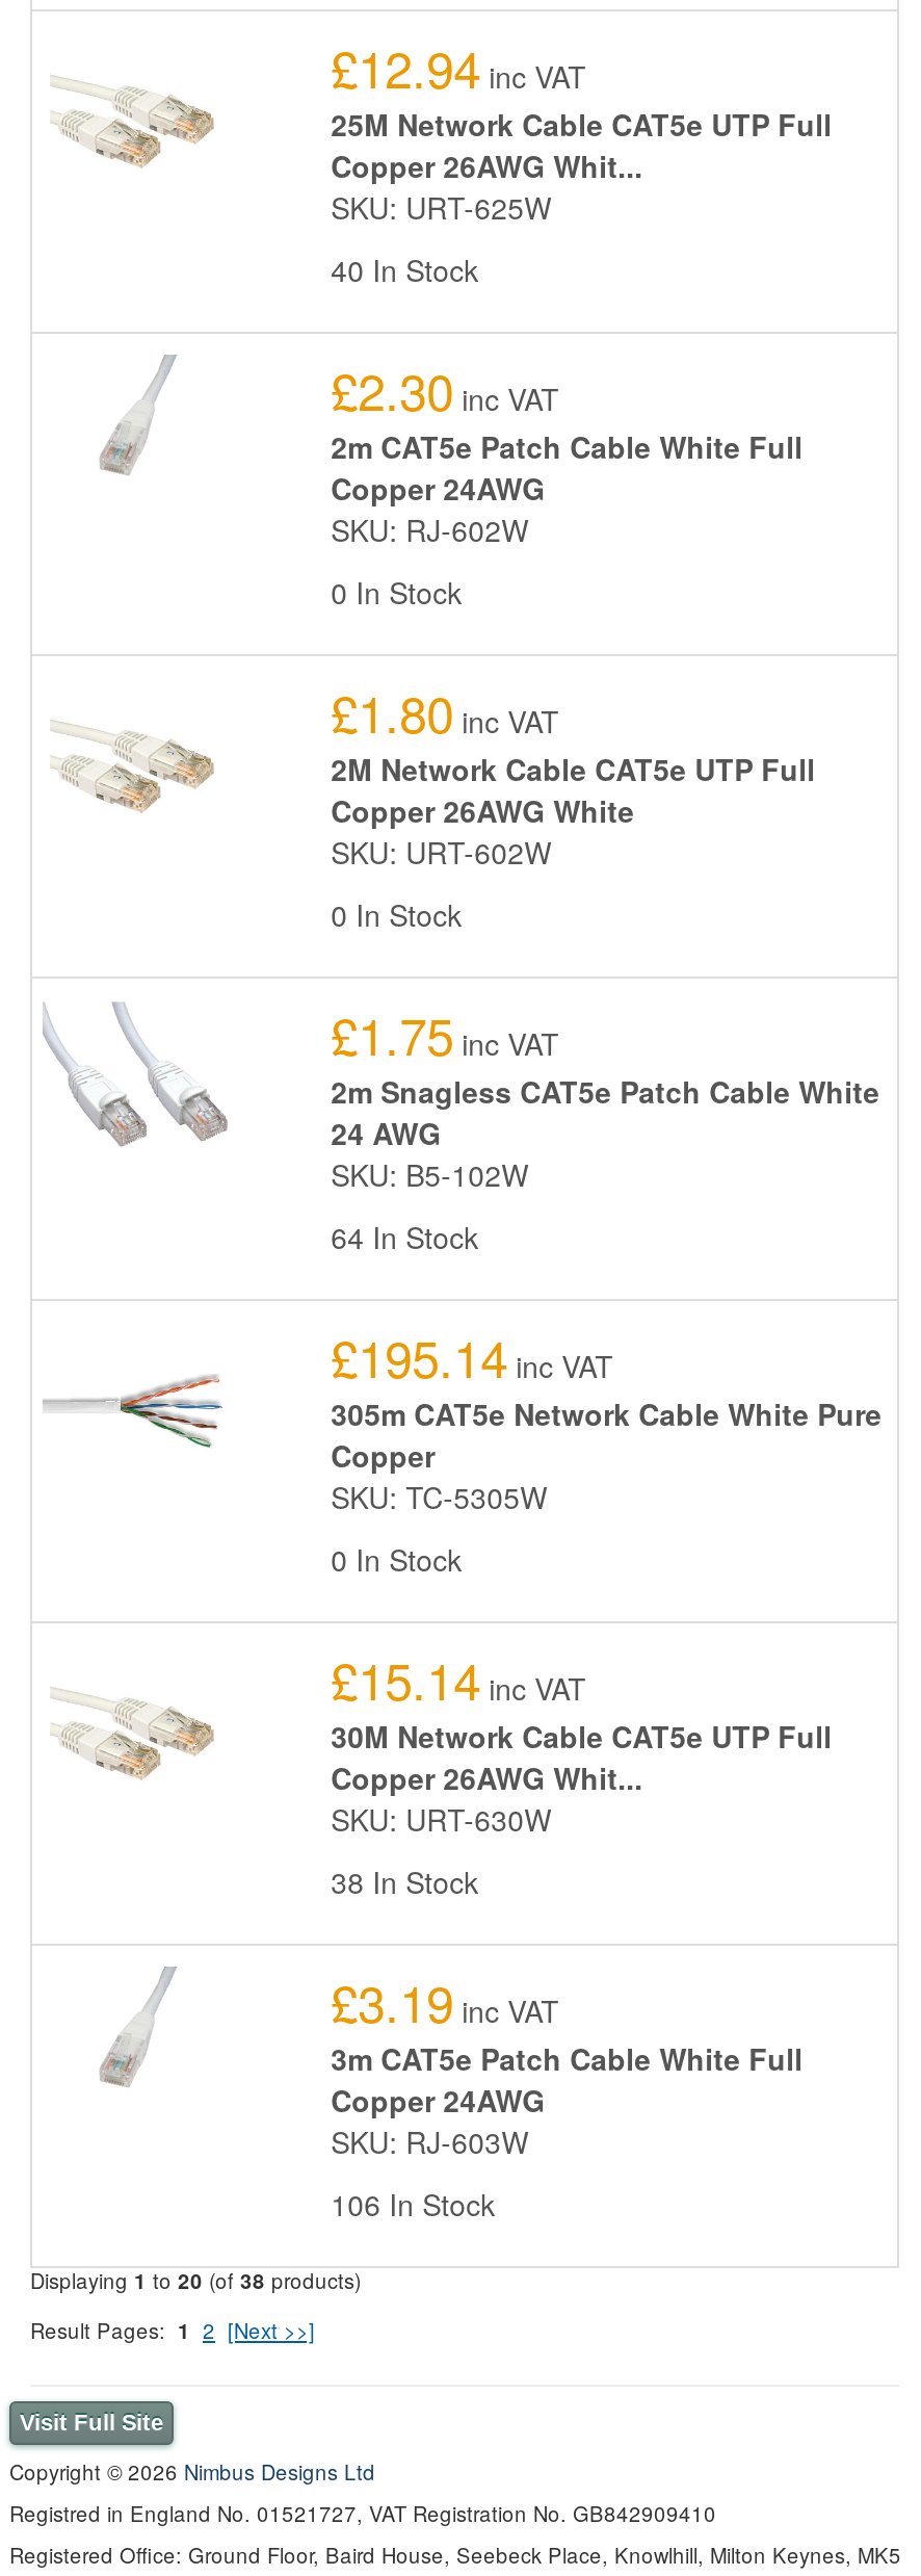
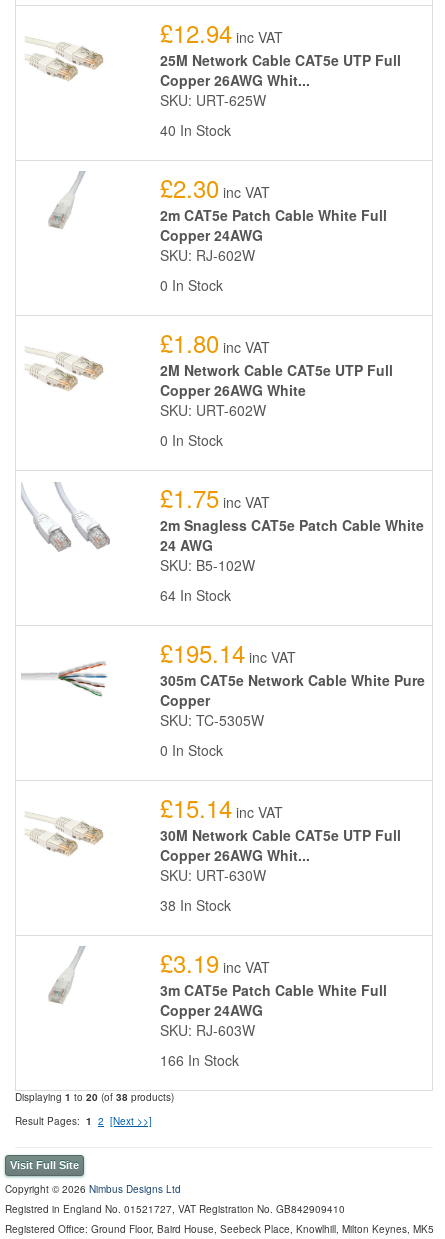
[331,2183,495,2224] 106 In Stock -> [160,1050,239,1070] 166 In Stock

